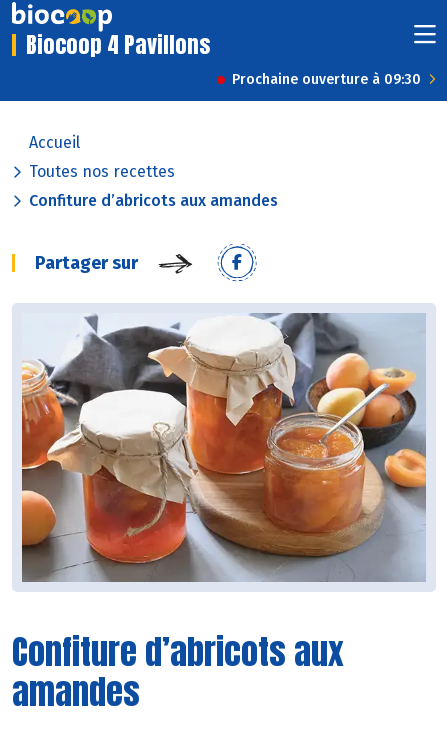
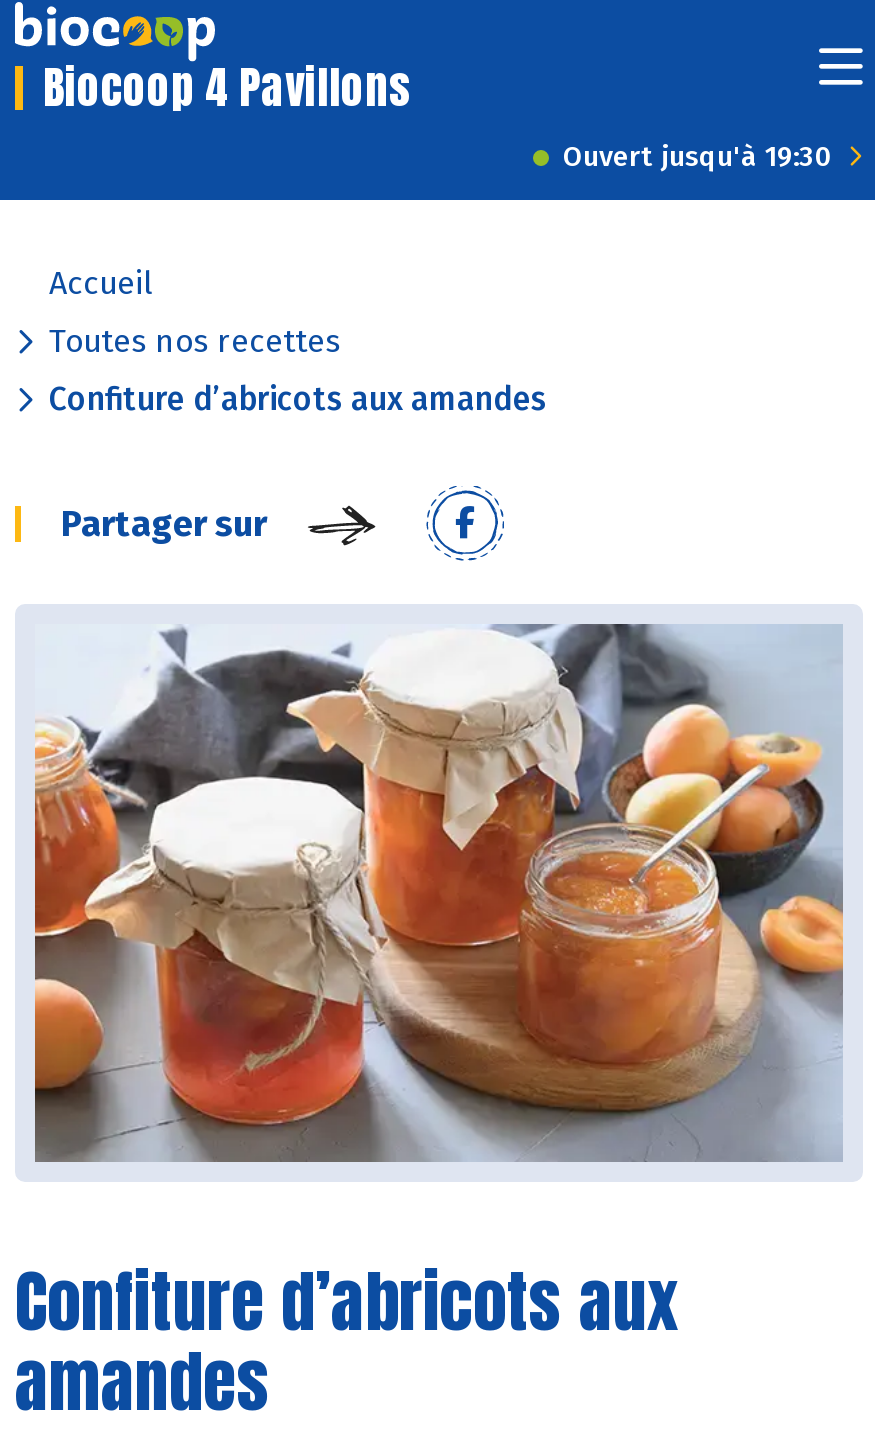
[232,71,421,88] Prochaine ouverture à 09:30 -> [563,140,833,174] Ouvert jusqu'à 19:30

